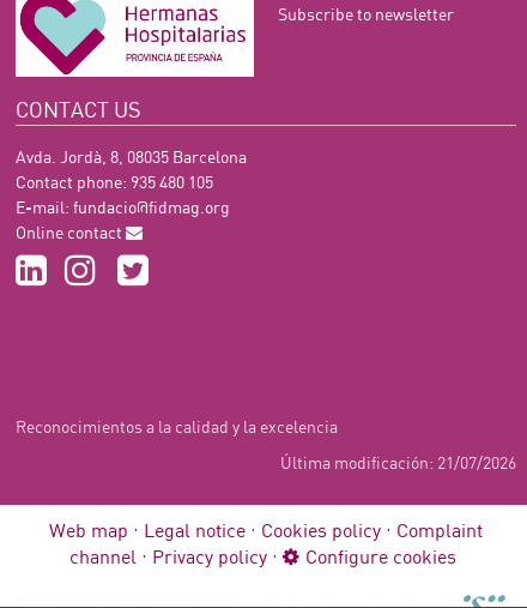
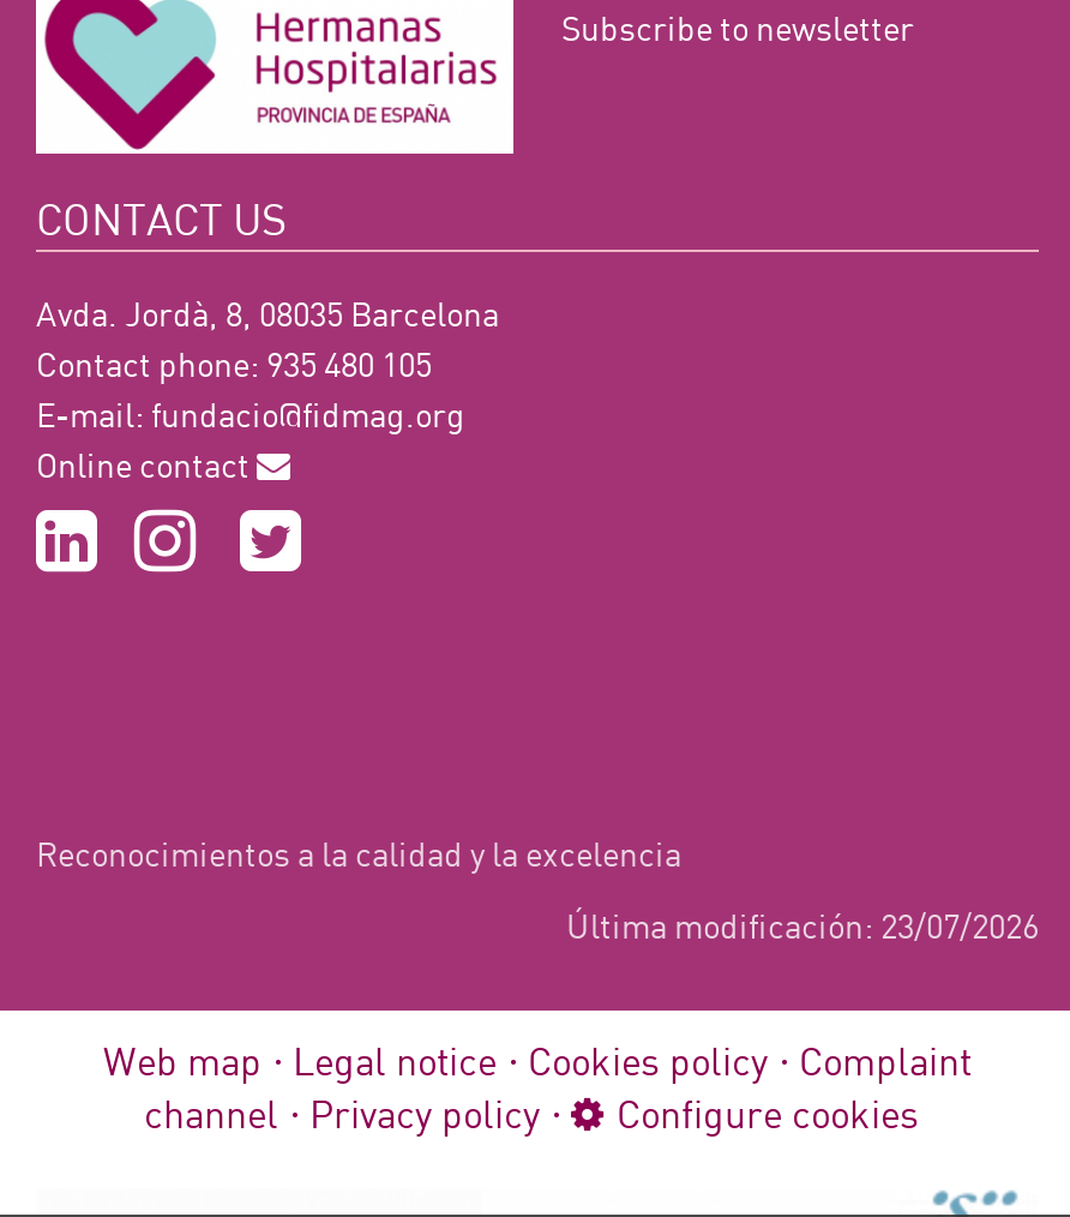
[280,452,516,472] Última modificación: 21/07/2026 -> [566,904,1039,945] Última modificación: 23/07/2026

